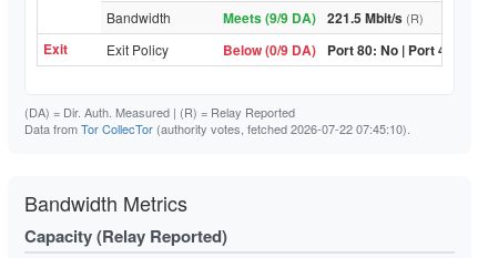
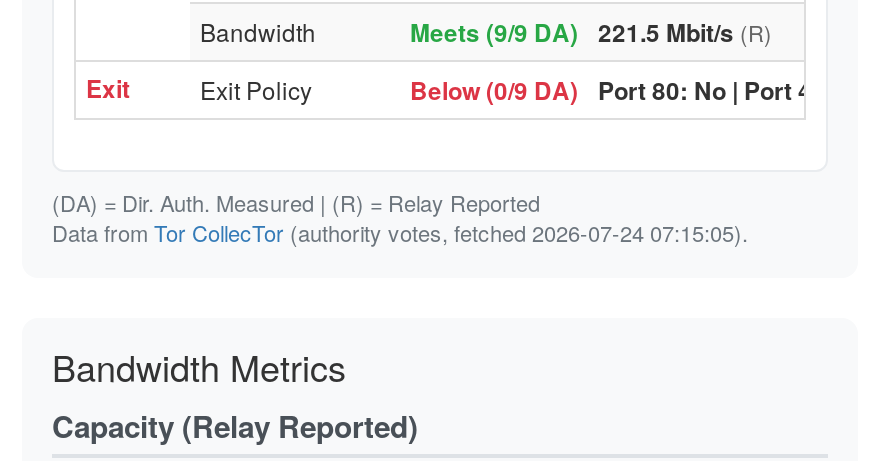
[24,120,410,138] Data from Tor CollecTor (authority votes, fetched 2026-07-22 07:45:10). -> [52,217,748,249] Data from Tor CollecTor (authority votes, fetched 2026-07-24 07:15:05).

